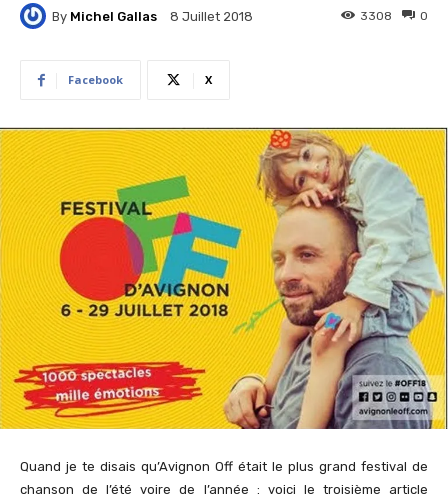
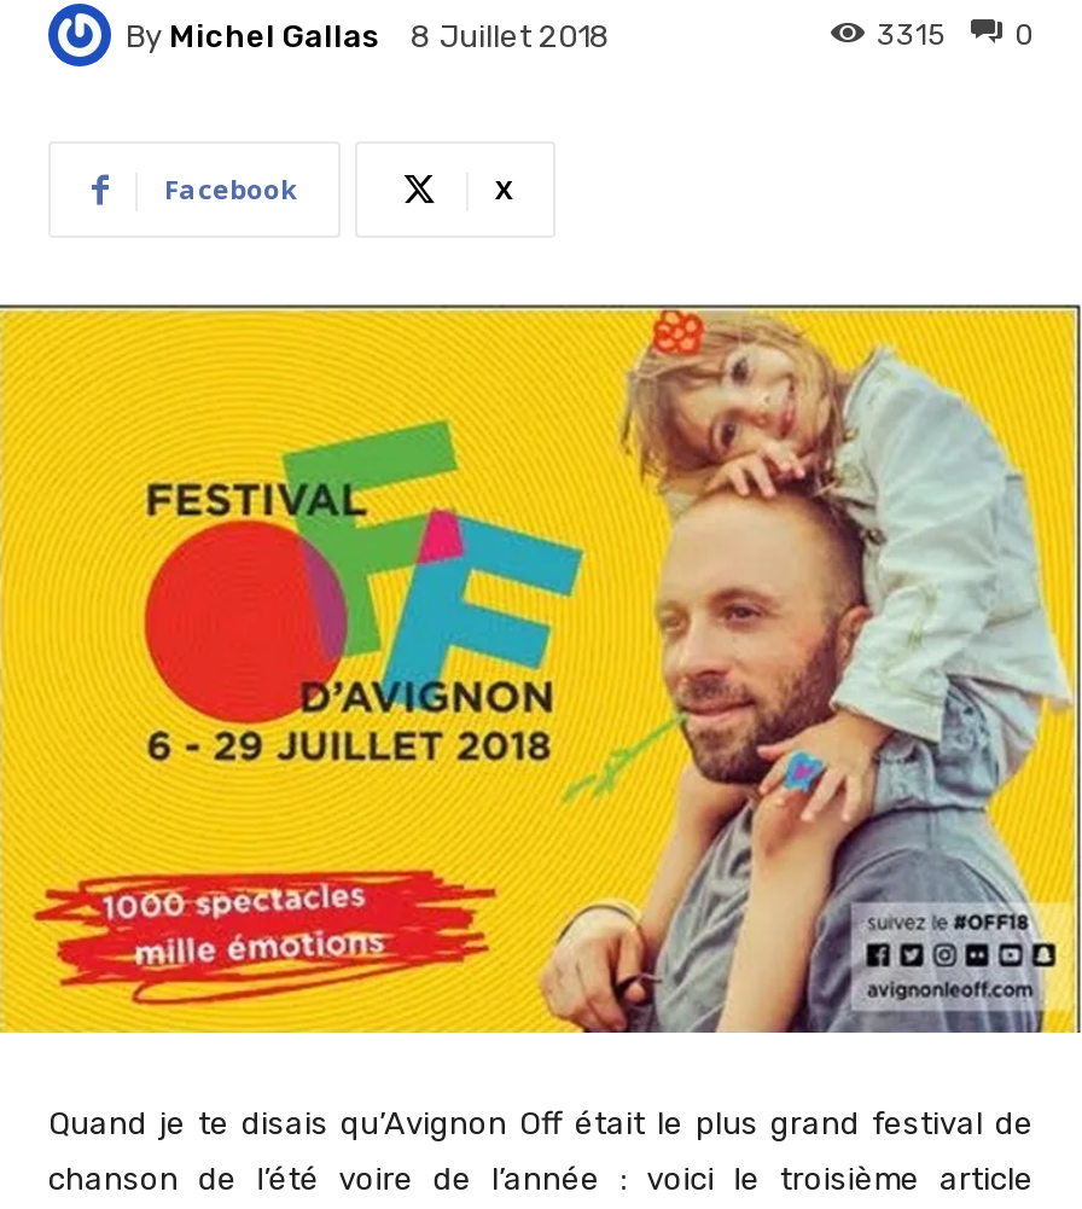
[360,9,392,23] 3308 -> [877,18,947,52] 3315

